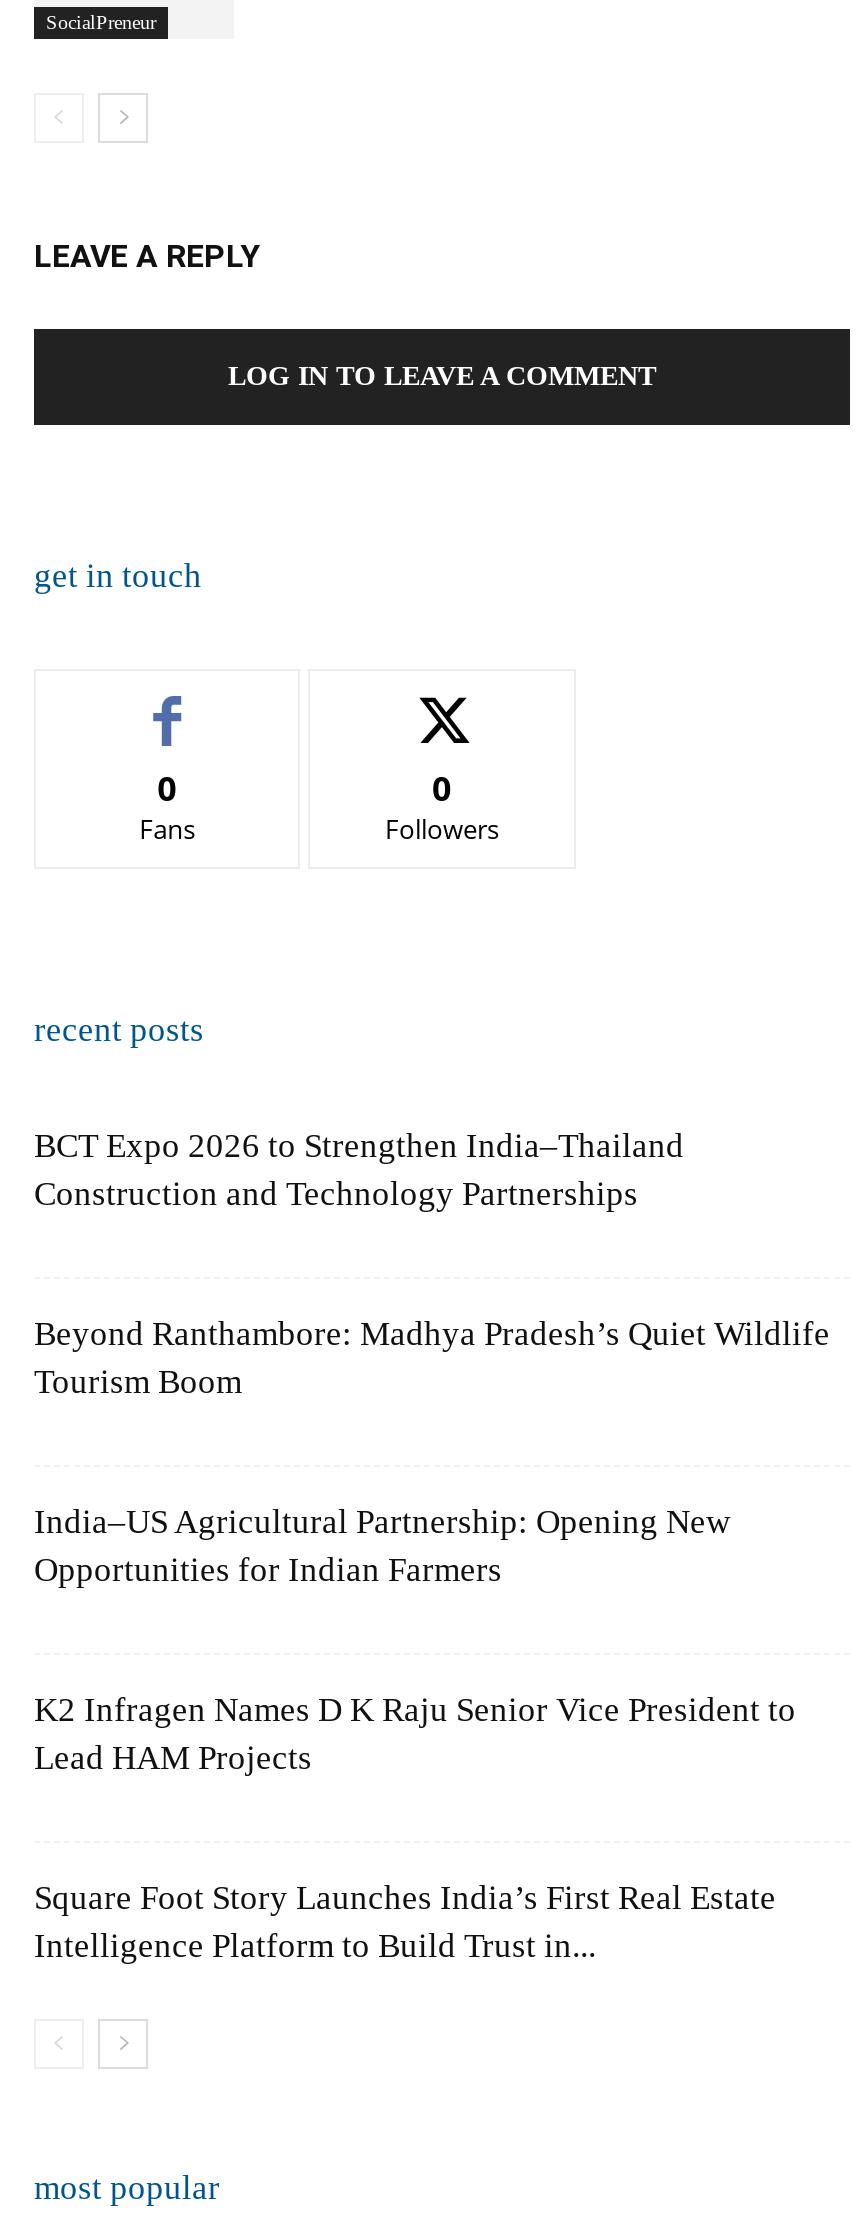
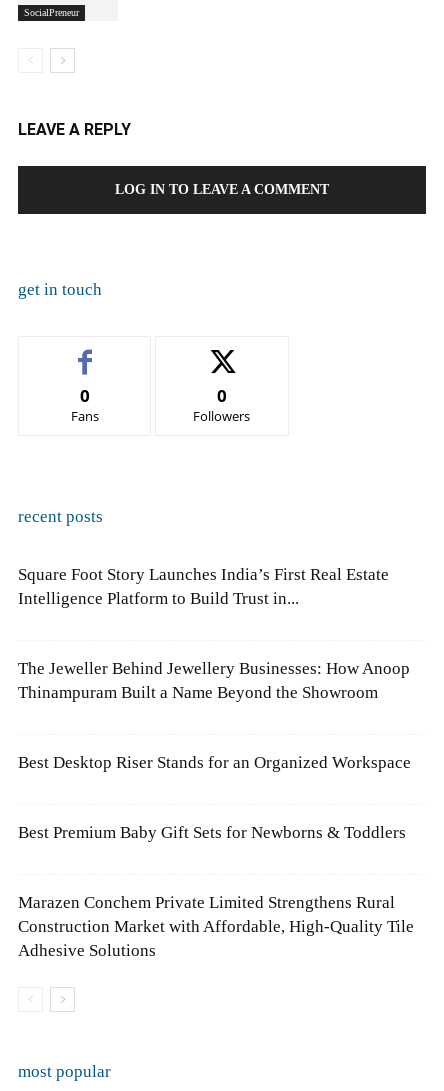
[34,1127,684,1213] BCT Expo 2026 to Strengthen India–Thailand | Construction and Technology Partnerships -> none
[34,1315,830,1401] Beyond Ranthambore: Madhya Pradesh’s Quiet Wildlife | Tourism Boom -> none
[34,1503,730,1589] India–US Agricultural Partnership: Opening New | Opportunities for Indian Farmers -> none
[34,1691,796,1777] K2 Infragen Names D K Raju Senior Vice President to | Lead HAM Projects -> none
moved [34,1879,776,1965] -> [18,565,389,608]: Square Foot Story Launches India’s First Real Estate | Intelligence Platform to Build Trust in...
none -> [18,659,410,702] The Jeweller Behind Jewellery Businesses: How Anoop | Thinampuram Built a Name Beyond the Showroom
none -> [18,753,411,772] Best Desktop Riser Stands for an Organized Workspace
none -> [18,823,406,842] Best Premium Baby Gift Sets for Newborns & Toddlers
none -> [18,893,414,960] Marazen Conchem Private Limited Strengthens Rural | Construction Market with Affordable, High-Quality Tile | Adhesive Solutions

